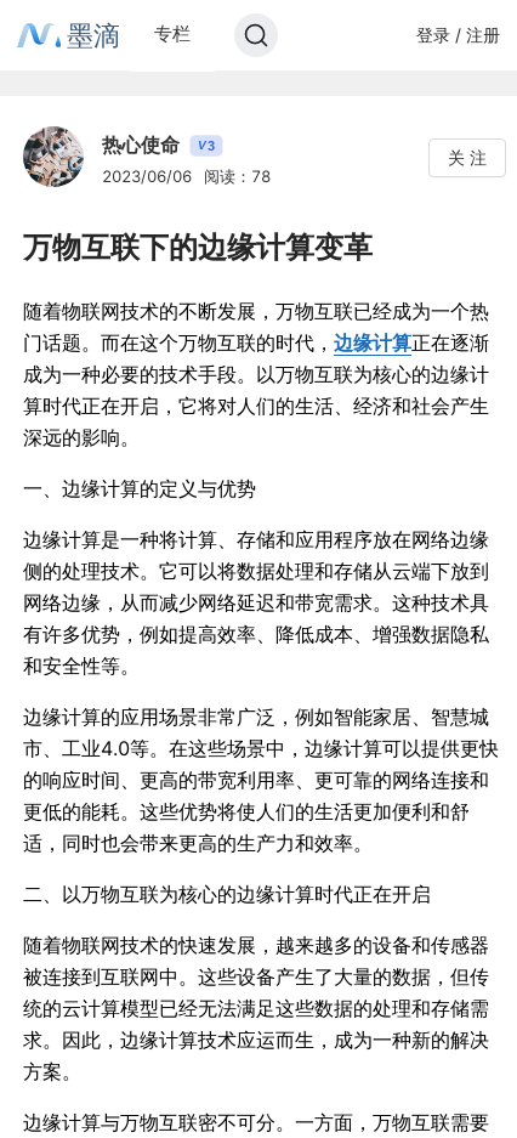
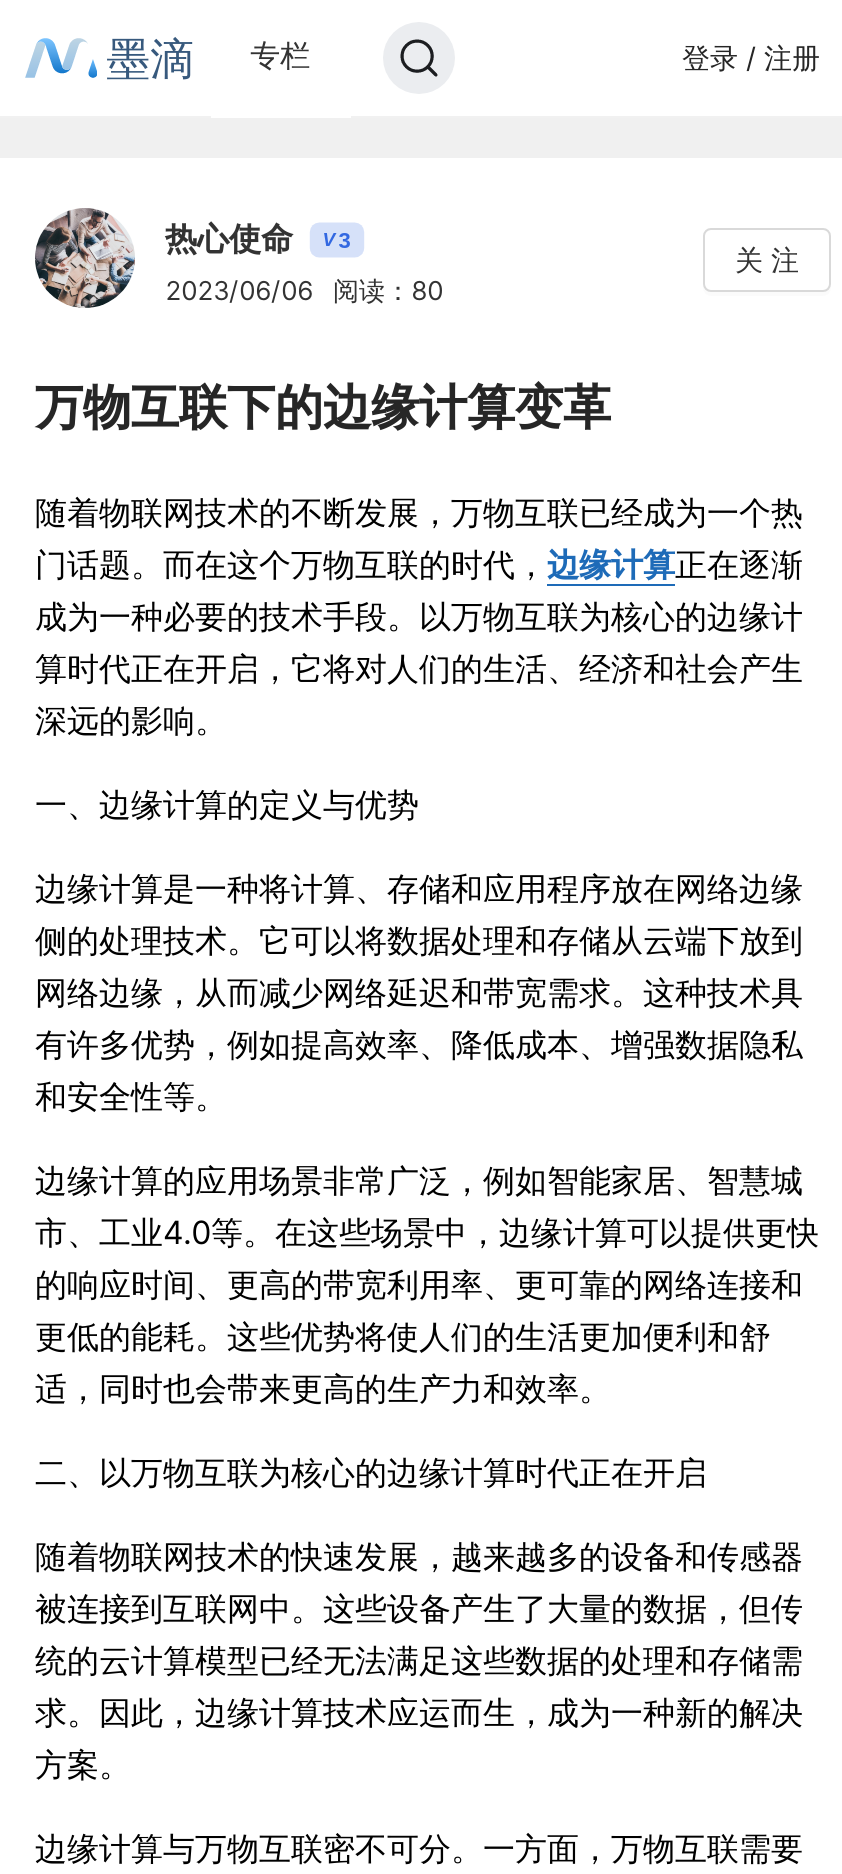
[102,166,271,186] 2023/06/06 阅读：78 -> [165,274,443,306] 2023/06/06 阅读：80

